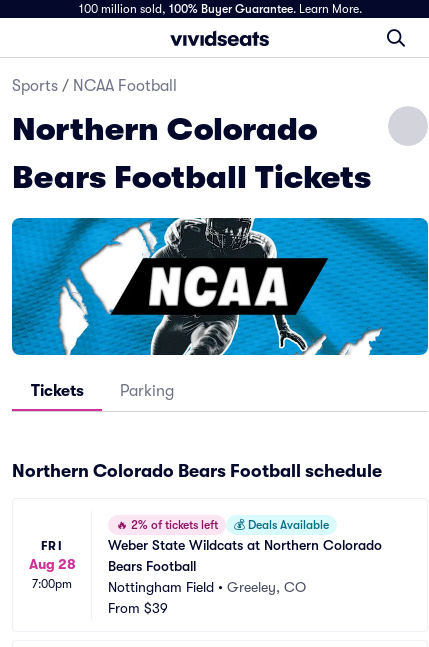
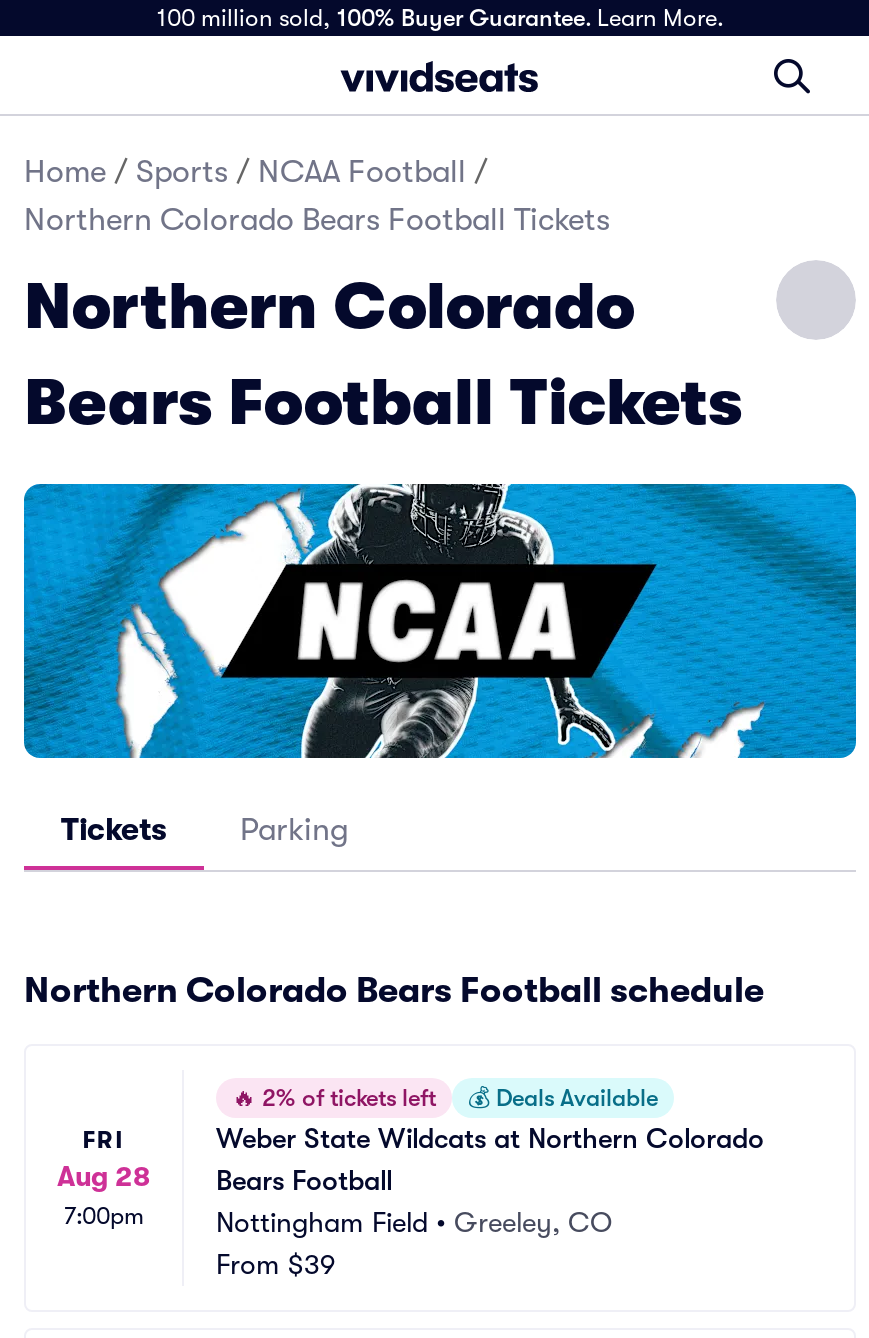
[12,77,177,95] Sports / NCAA Football -> [24,154,610,238] Home / Sports / NCAA Football / | Northern Colorado Bears Football Tickets

